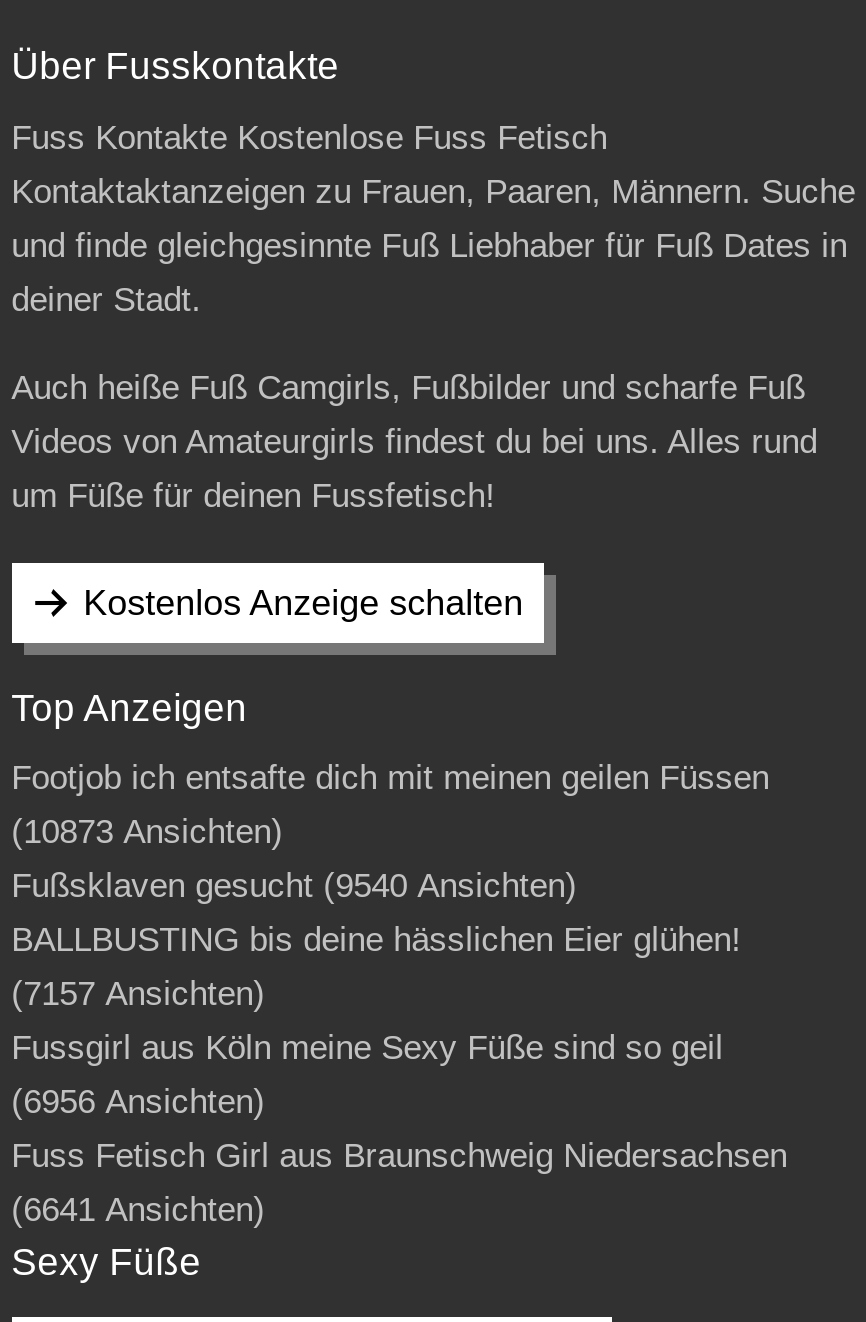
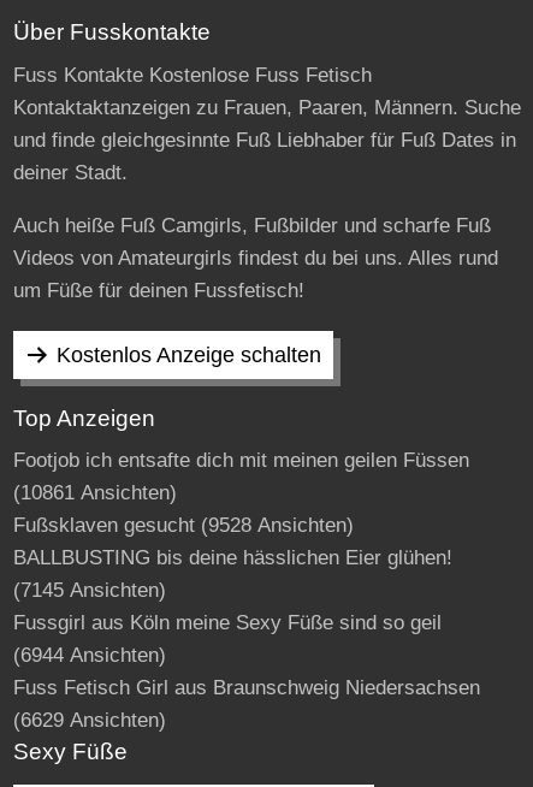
[11,813,283,851] (10873 Ansichten) -> [13,481,176,504] (10861 Ansichten)
[11,867,577,905] Fußsklaven gesucht (9540 Ansichten) -> [13,514,353,537] Fußsklaven gesucht (9528 Ansichten)
[11,975,265,1013] (7157 Ansichten) -> [13,579,166,602] (7145 Ansichten)
[11,1083,265,1121] (6956 Ansichten) -> [13,644,166,667] (6944 Ansichten)
[11,1191,265,1229] (6641 Ansichten) -> [13,709,166,732] (6629 Ansichten)

